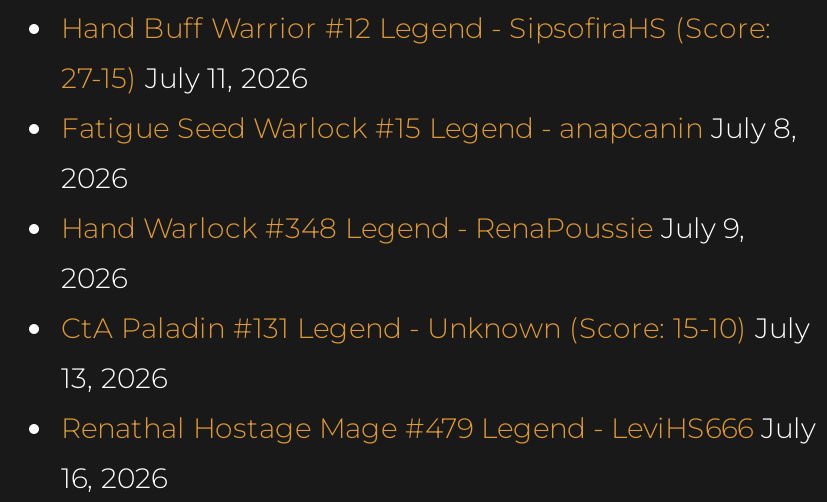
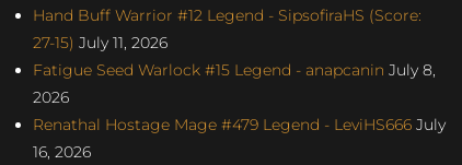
[61,209,809,395] Hand Warlock #348 Legend - RenaPoussie July 9, | 2026 | CtA Paladin #131 Legend - Unknown (Score: 15-10) July | 13, 2026 -> none

